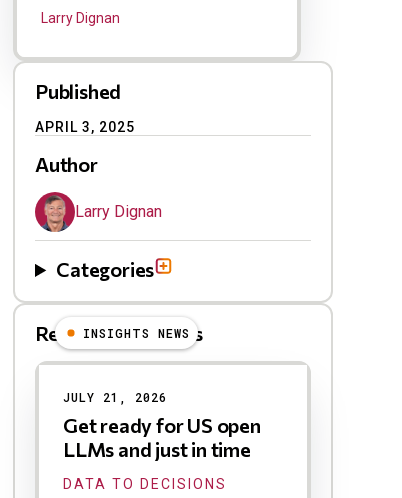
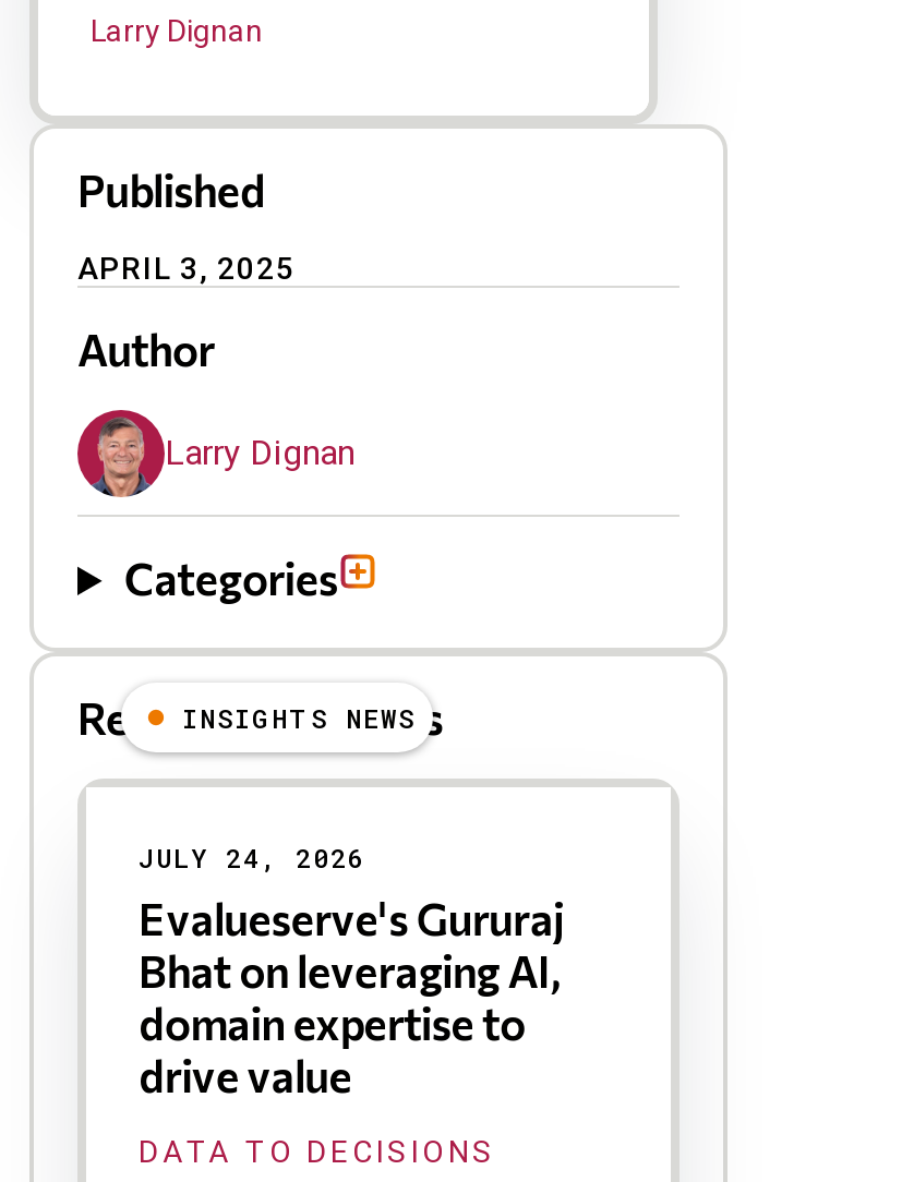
[63,389,261,461] JULY 21, 2026 | Get ready for US open | LLMs and just in time -> [139,840,563,1101] JULY 24, 2026 | Evalueserve's Gururaj | Bhat on leveraging AI, | domain expertise to | drive value

